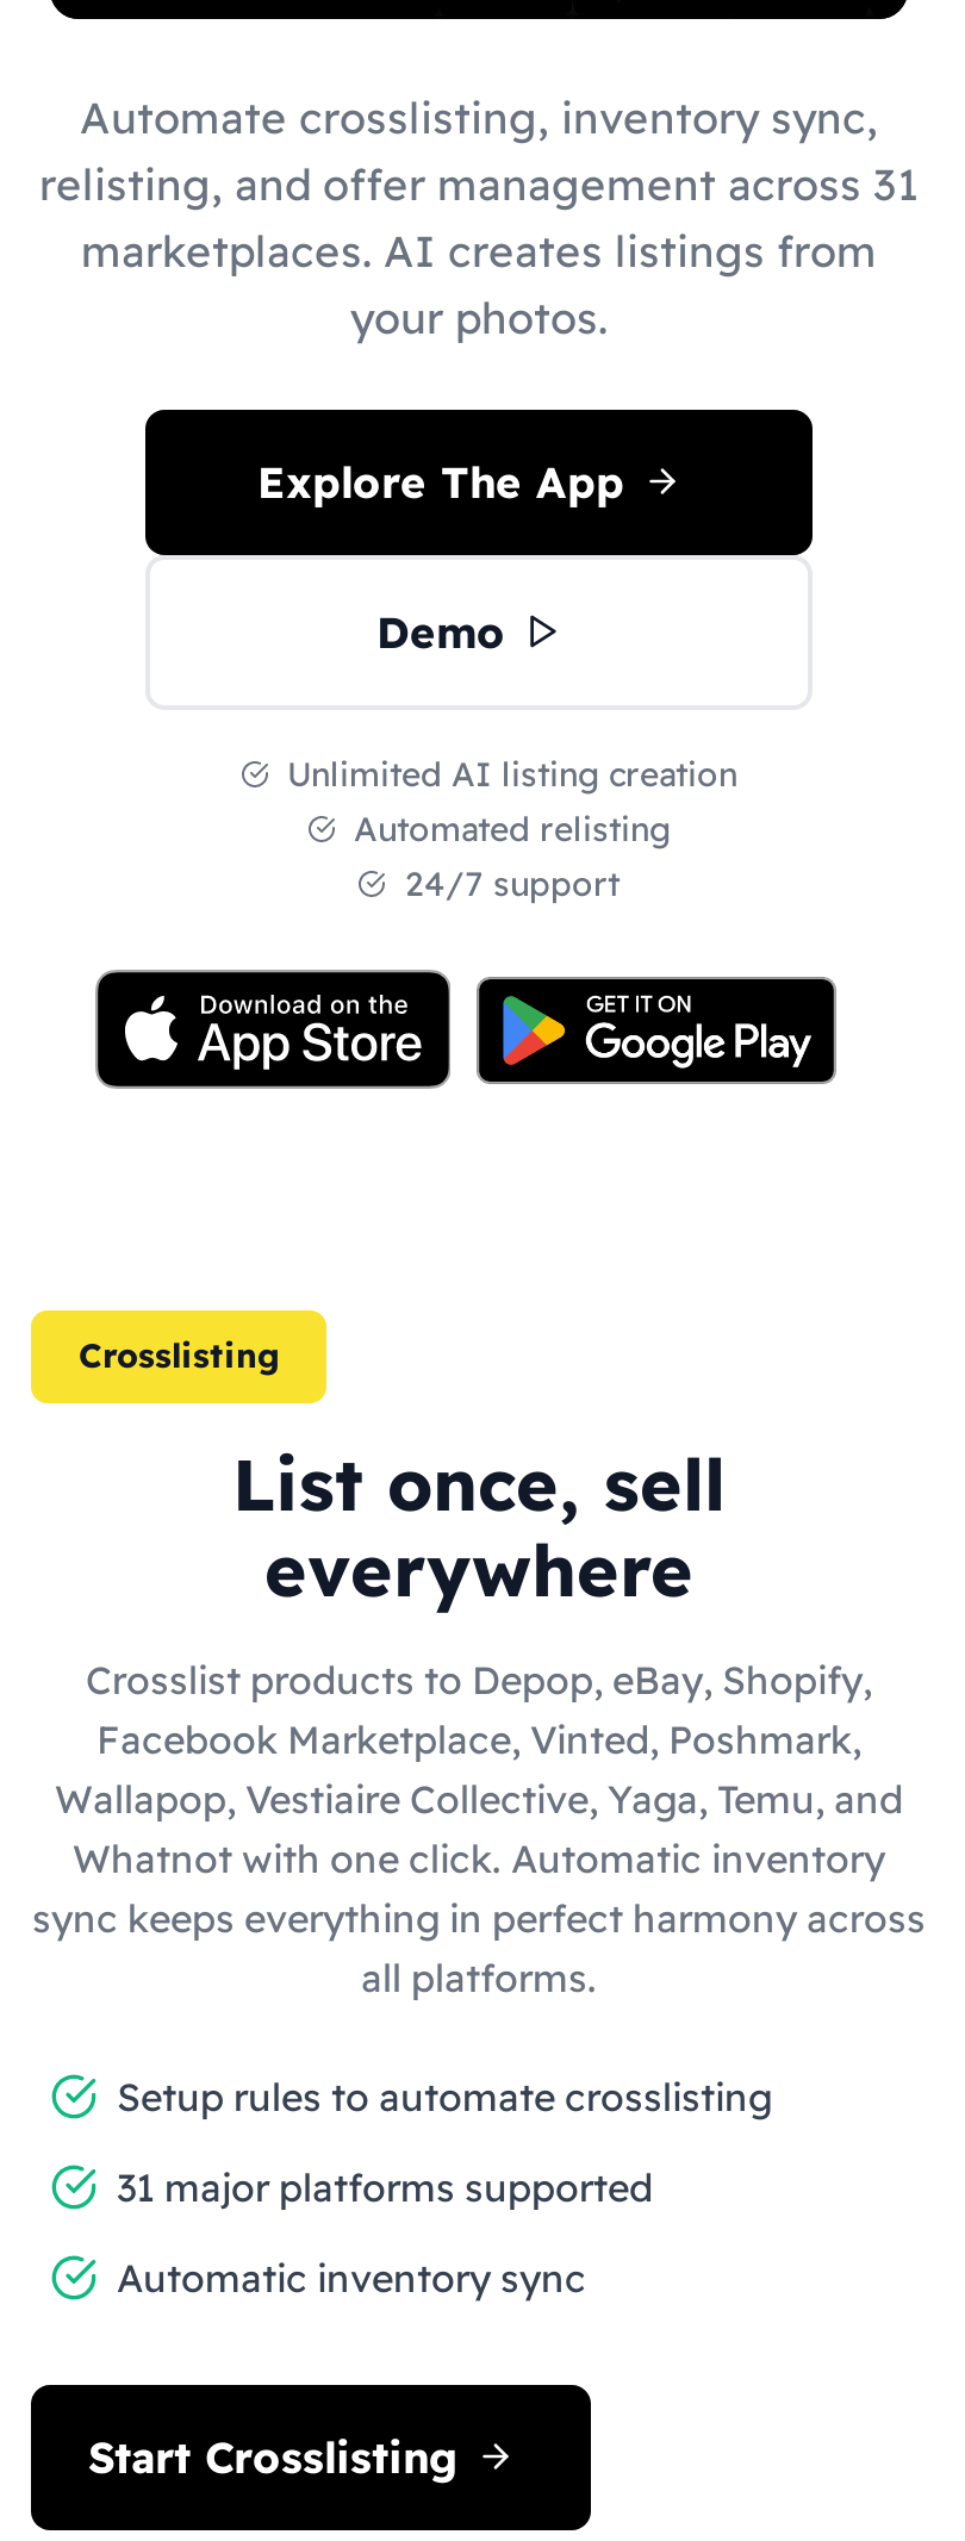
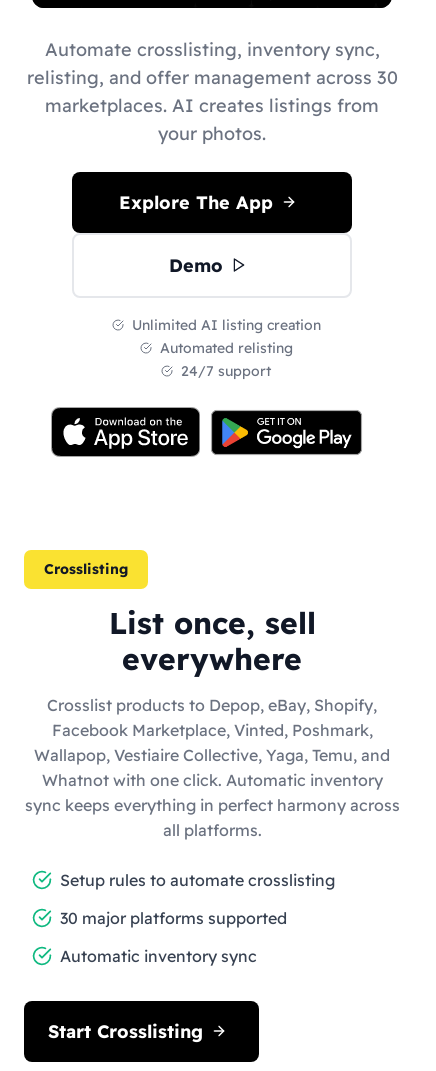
[39,156,919,211] relisting, and offer management across 31 -> [26,65,397,88] relisting, and offer management across 30
[117,2162,653,2210] 31 major platforms supported -> [60,907,287,927] 30 major platforms supported

